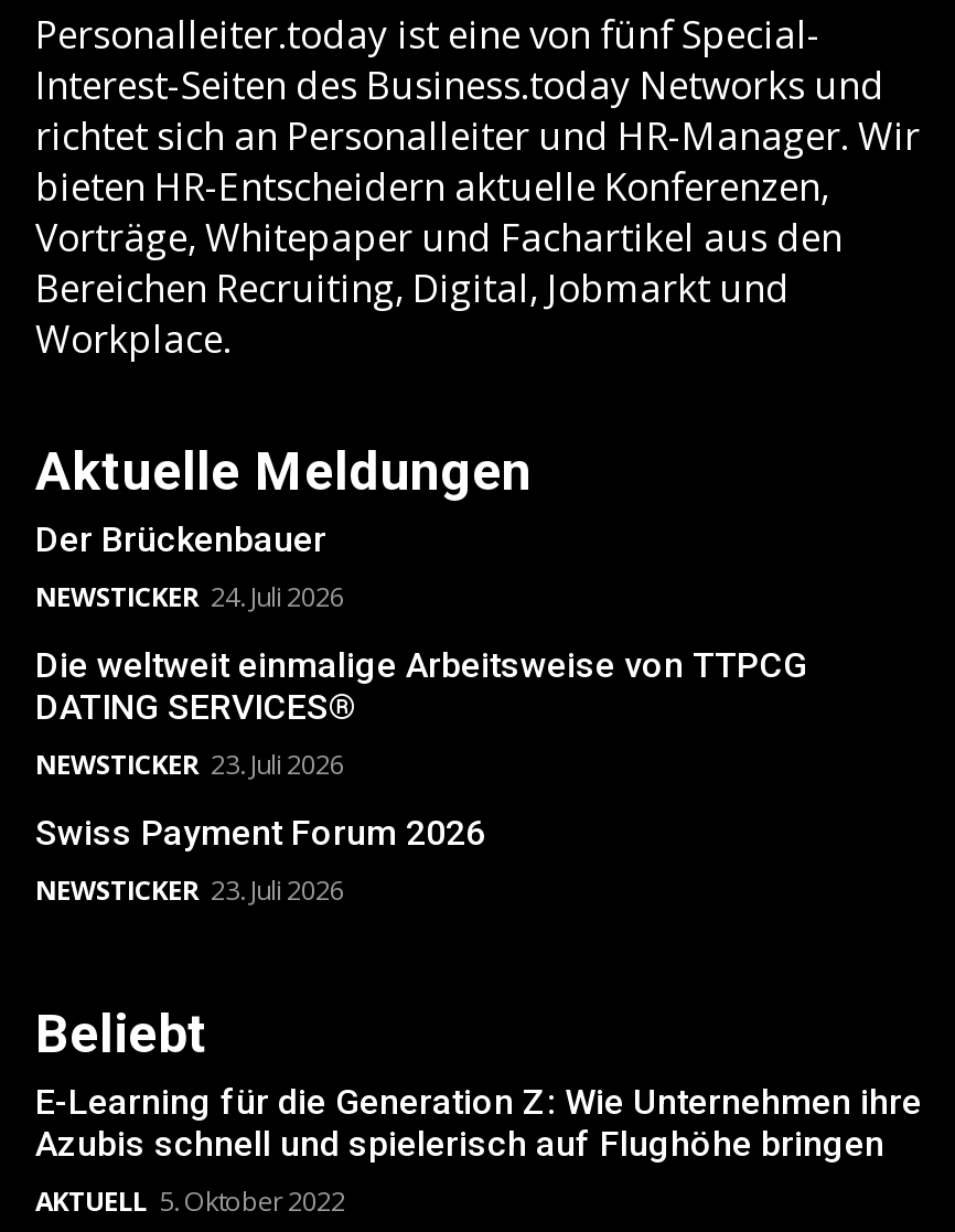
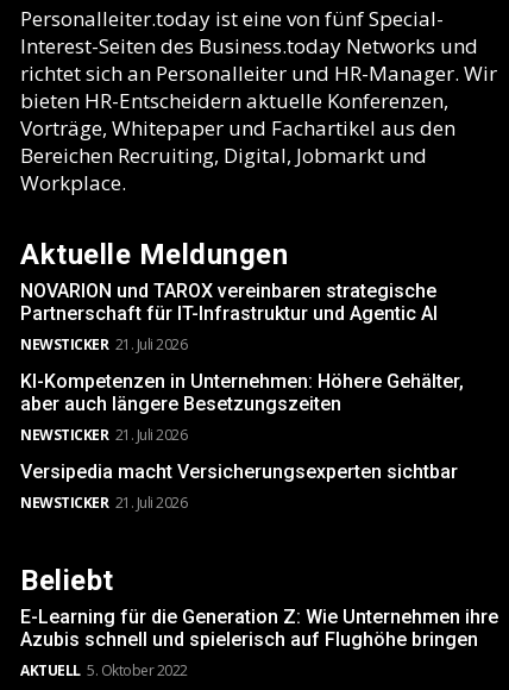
[35,519,344,616] Der Brückenbauer | NEWSTICKER 24. Juli 2026 -> [20,280,438,355] NOVARION und TAROX vereinbaren strategische | Partnerschaft für IT-Infrastruktur und Agentic AI | NEWSTICKER 21. Juli 2026
[35,645,807,784] Die weltweit einmalige Arbeitsweise von TTPCG | DATING SERVICES® | NEWSTICKER 23. Juli 2026 -> [20,370,464,445] KI-Kompetenzen in Unternehmen: Höhere Gehälter, | aber auch längere Besetzungszeiten | NEWSTICKER 21. Juli 2026
[35,812,485,909] Swiss Payment Forum 2026 | NEWSTICKER 23. Juli 2026 -> [20,461,458,513] Versipedia macht Versicherungsexperten sichtbar | NEWSTICKER 21. Juli 2026

